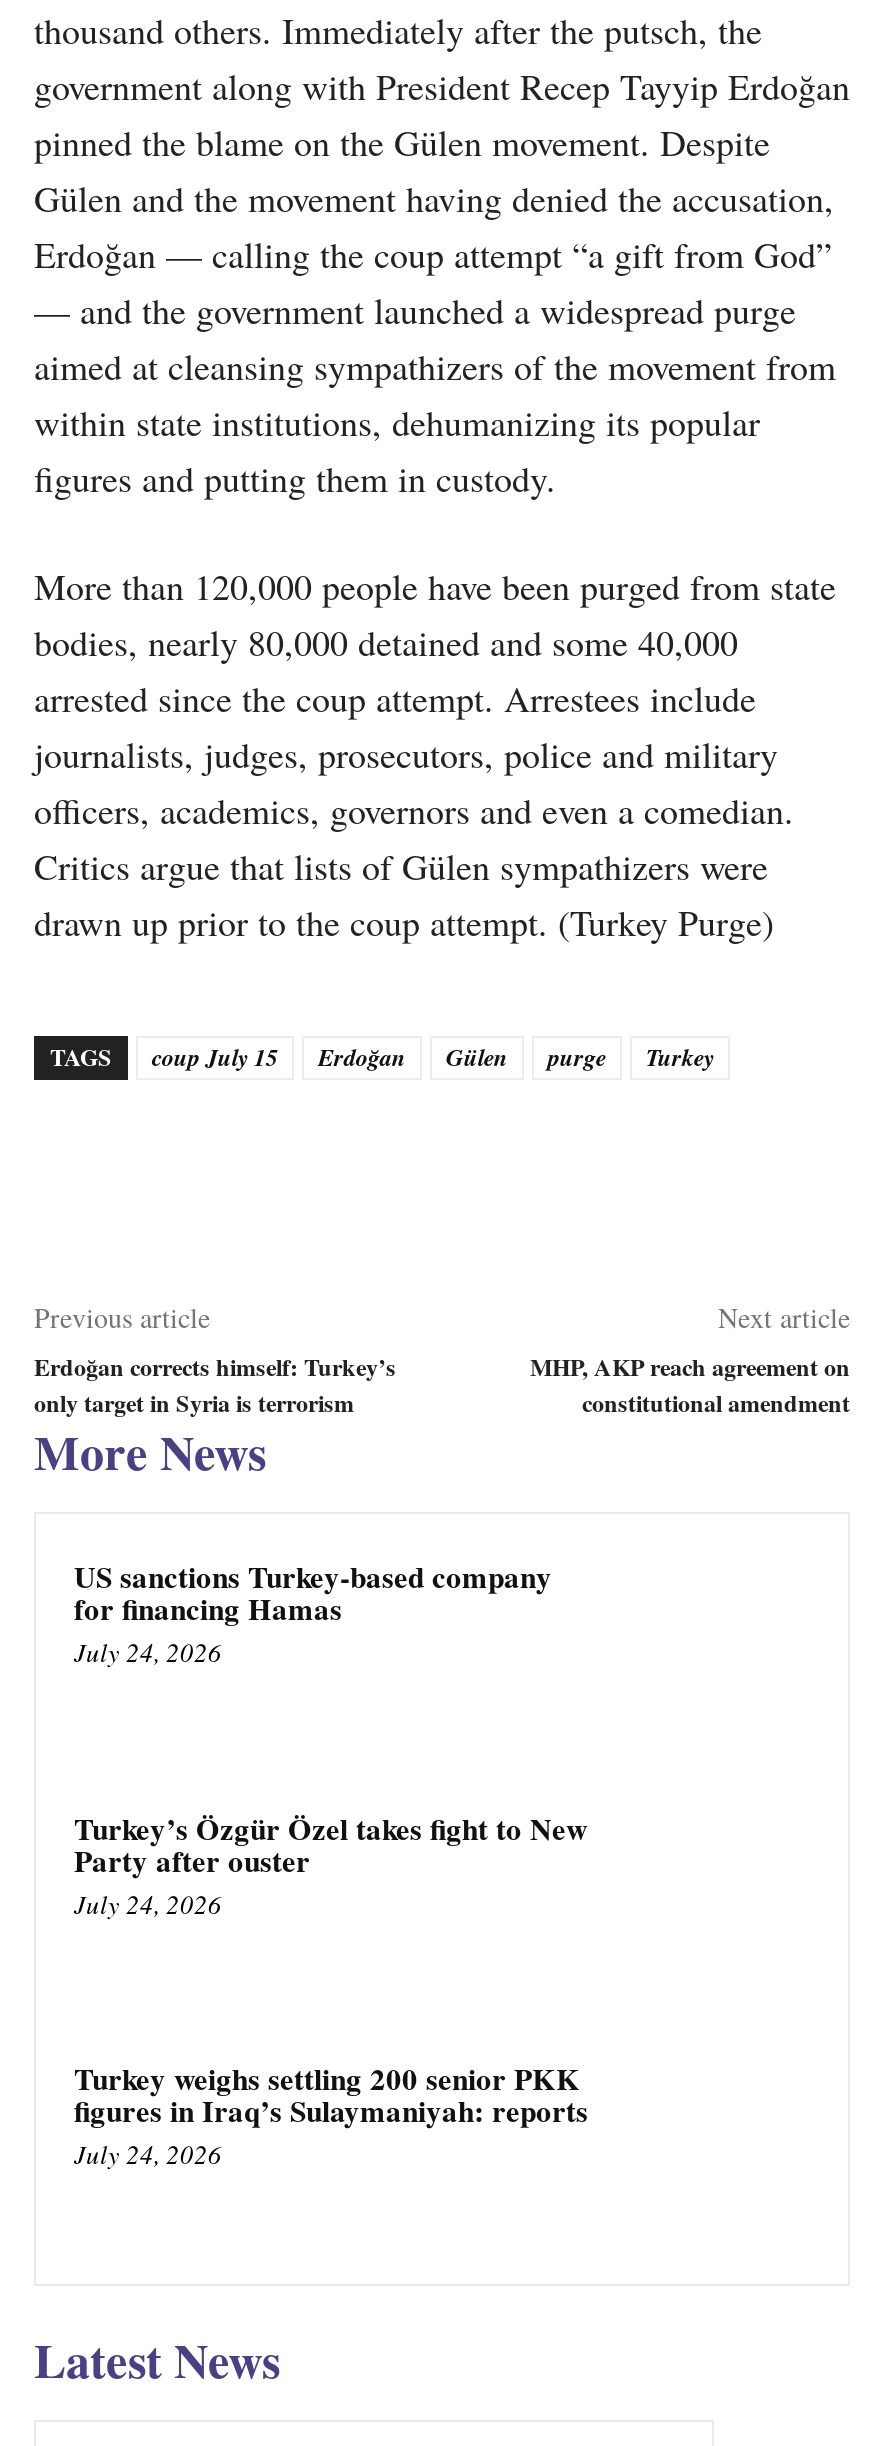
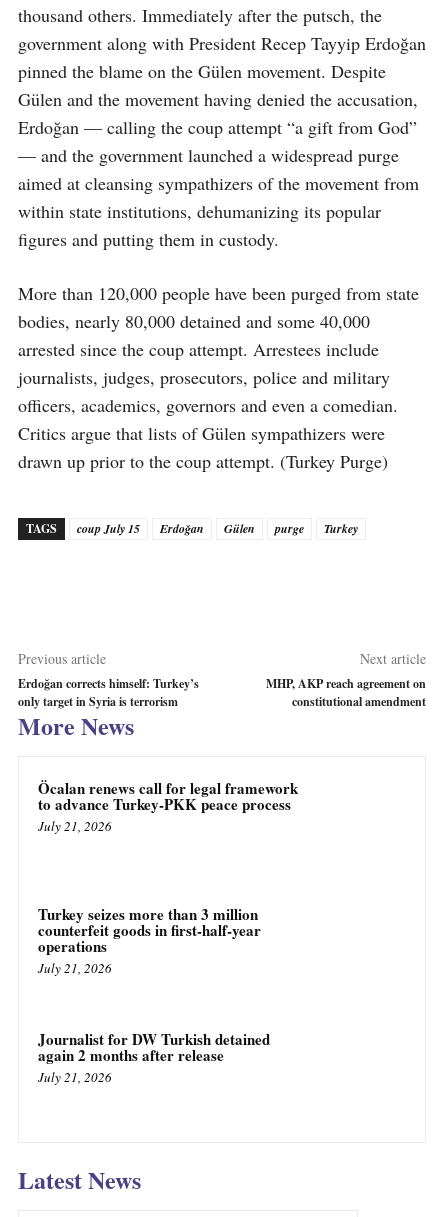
[74,1554,552,1670] US sanctions Turkey-based company | for financing Hamas | July 24, 2026 -> [38,777,298,835] Öcalan renews call for legal framework | to advance Turkey-PKK peace process | July 21, 2026
[74,1806,588,1922] Turkey’s Özgür Özel takes fight to New | Party after ouster | July 24, 2026 -> [38,903,261,977] Turkey seizes more than 3 million | counterfeit goods in first-half-year | operations | July 21, 2026
[74,2057,588,2173] Turkey weighs settling 200 senior PKK | figures in Iraq’s Sulaymaniyah: reports | July 24, 2026 -> [38,1028,270,1086] Journalist for DW Turkish detained | again 2 months after release | July 21, 2026

